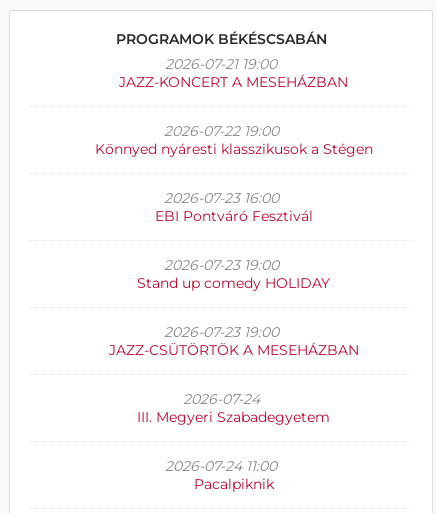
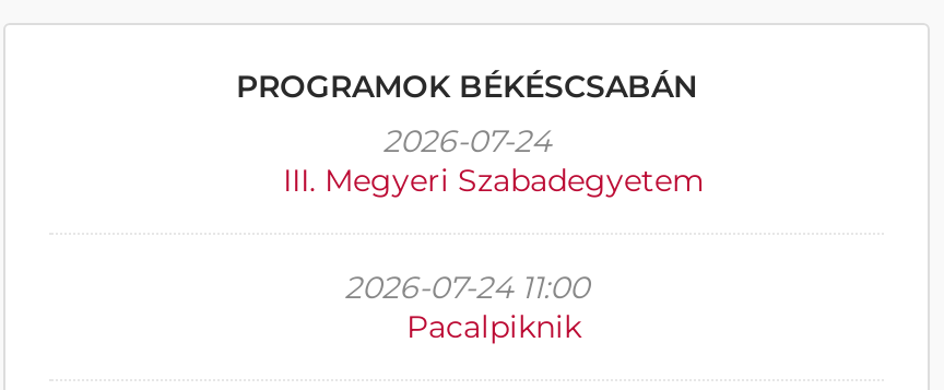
[94,55,372,359] 2026-07-21 19:00 | JAZZ-KONCERT A MESEHÁZBAN | 2026-07-22 19:00 | Könnyed nyáresti klasszikusok a Stégen | 2026-07-23 16:00 | EBI Pontváró Fesztivál | 2026-07-23 19:00 | Stand up comedy HOLIDAY | 2026-07-23 19:00 | JAZZ-CSÜTÖRTÖK A MESEHÁZBAN -> none

